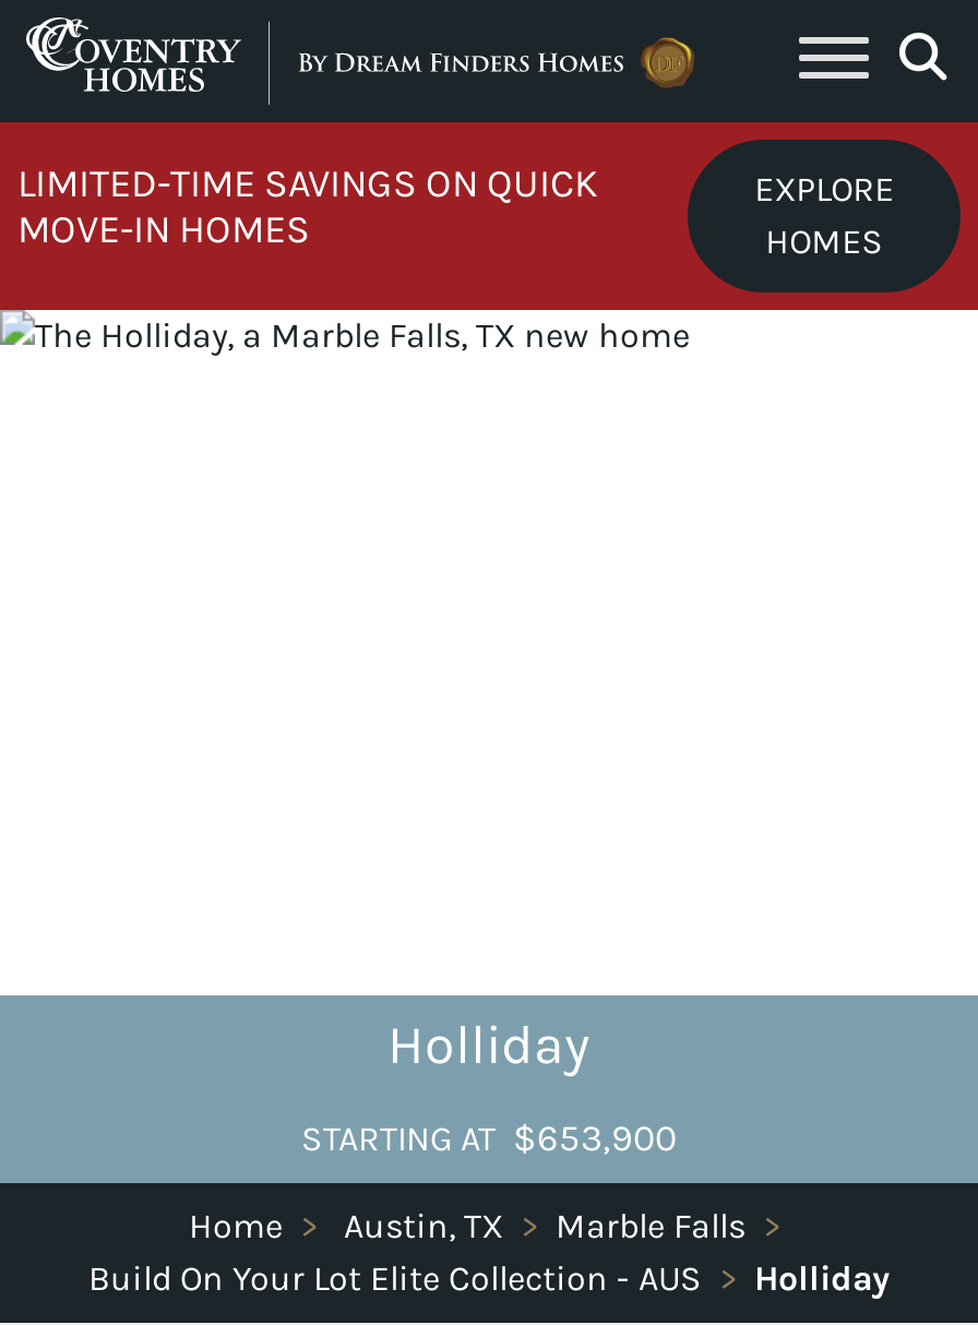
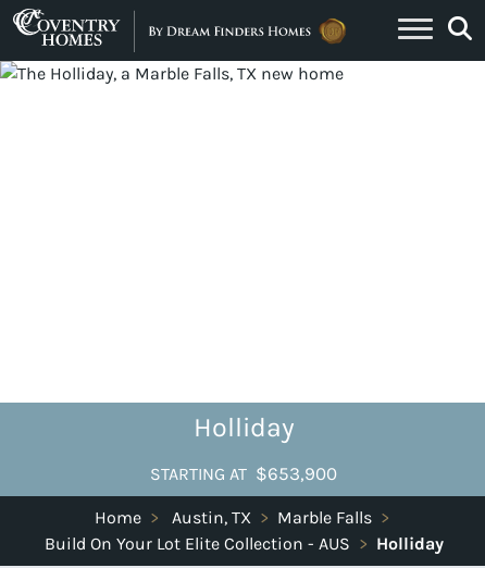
[7,120,971,312] [image] | LIMITED-TIME SAVINGS ON QUICK | MOVE-IN HOMES -> none
[754,168,894,262] EXPLORE | HOMES -> none

